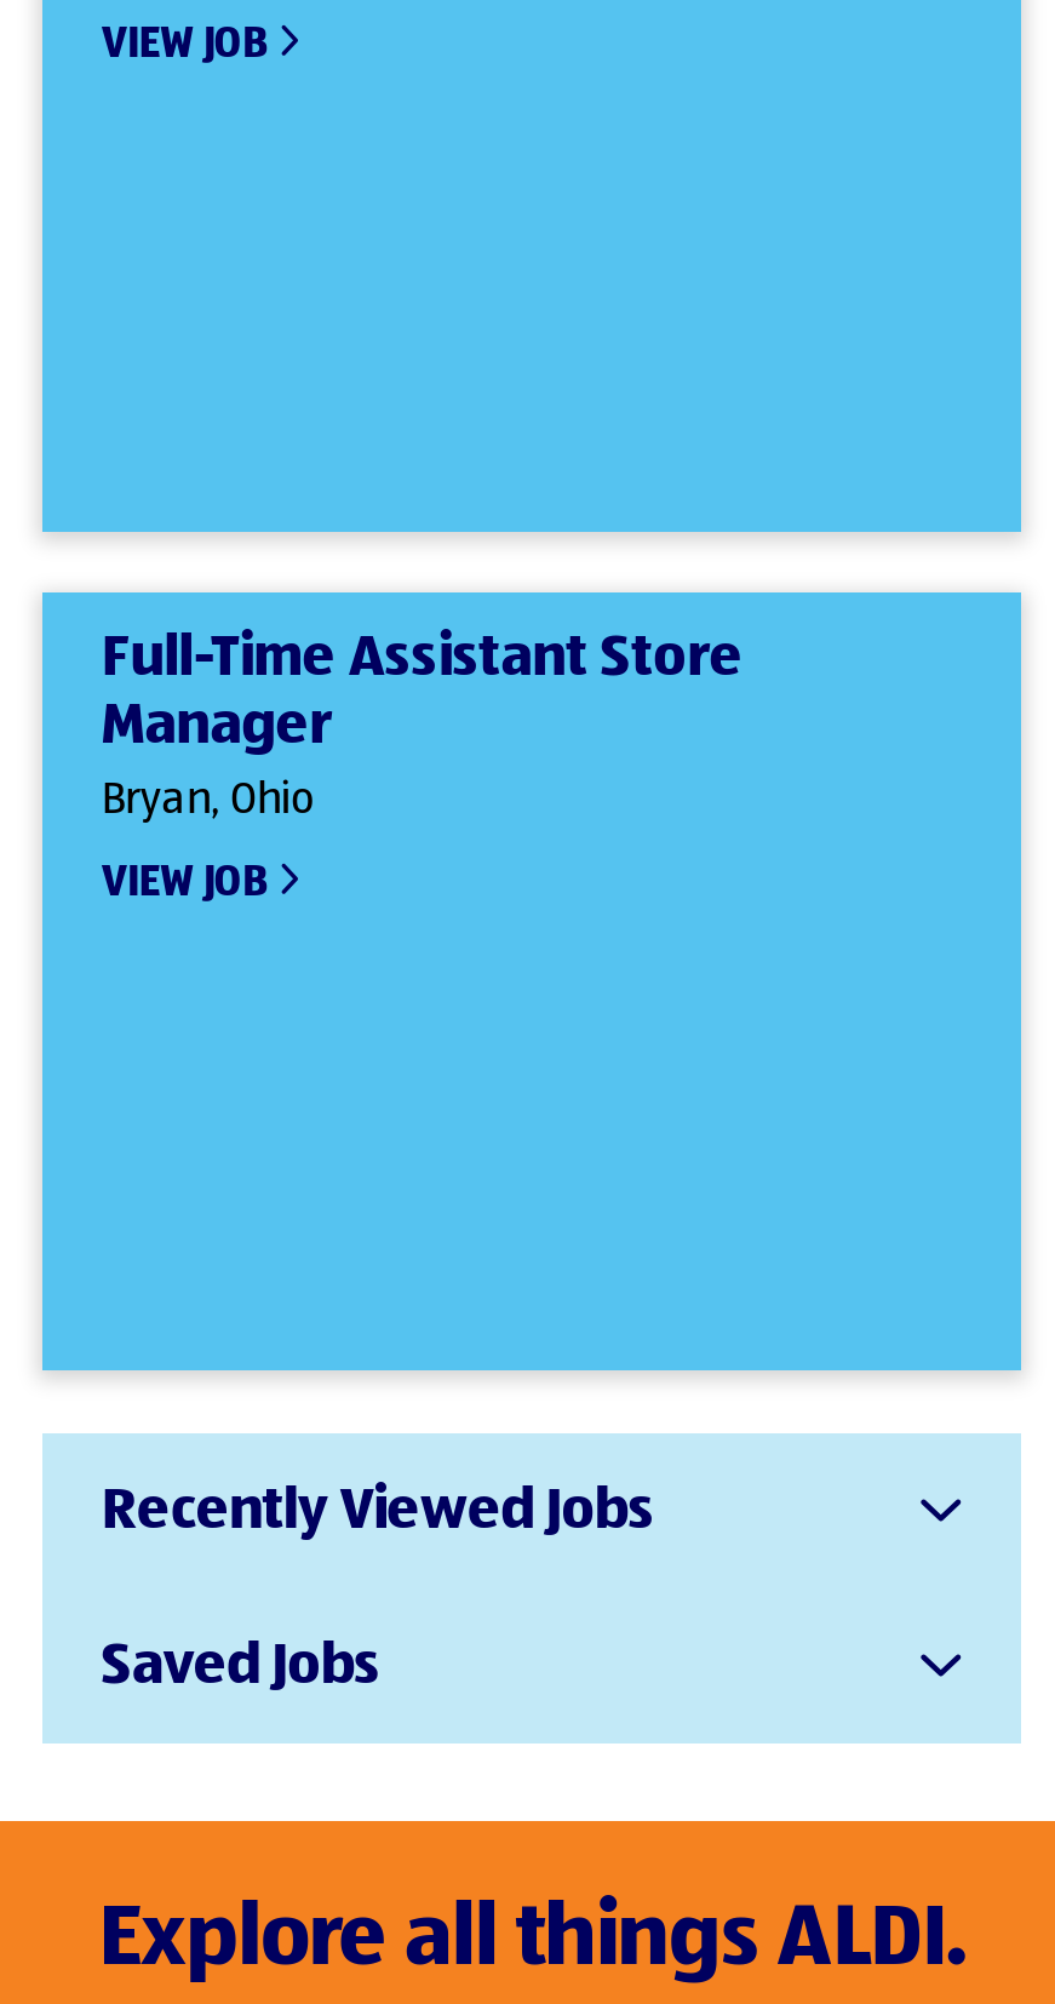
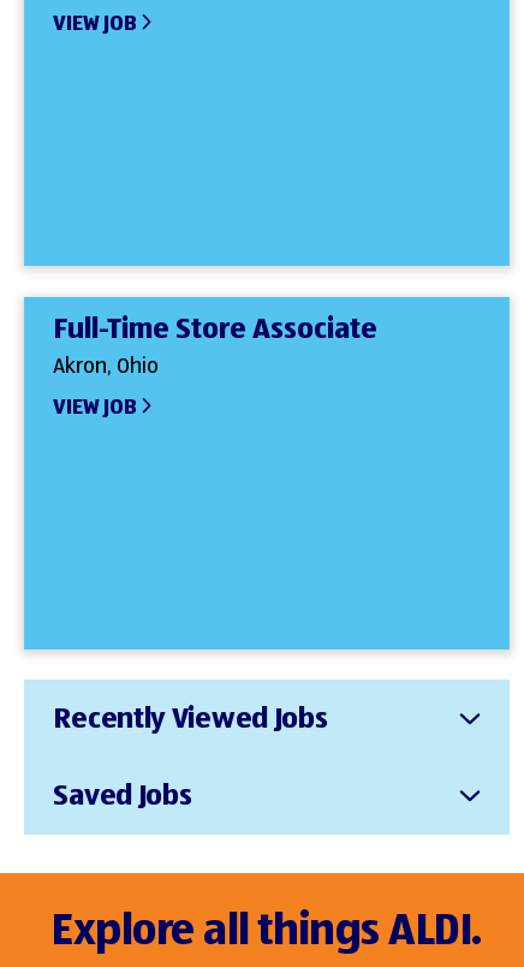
[102,630,743,823] Full-Time Assistant Store | Manager | Bryan, Ohio -> [53,315,378,377] Full-Time Store Associate | Akron, Ohio

